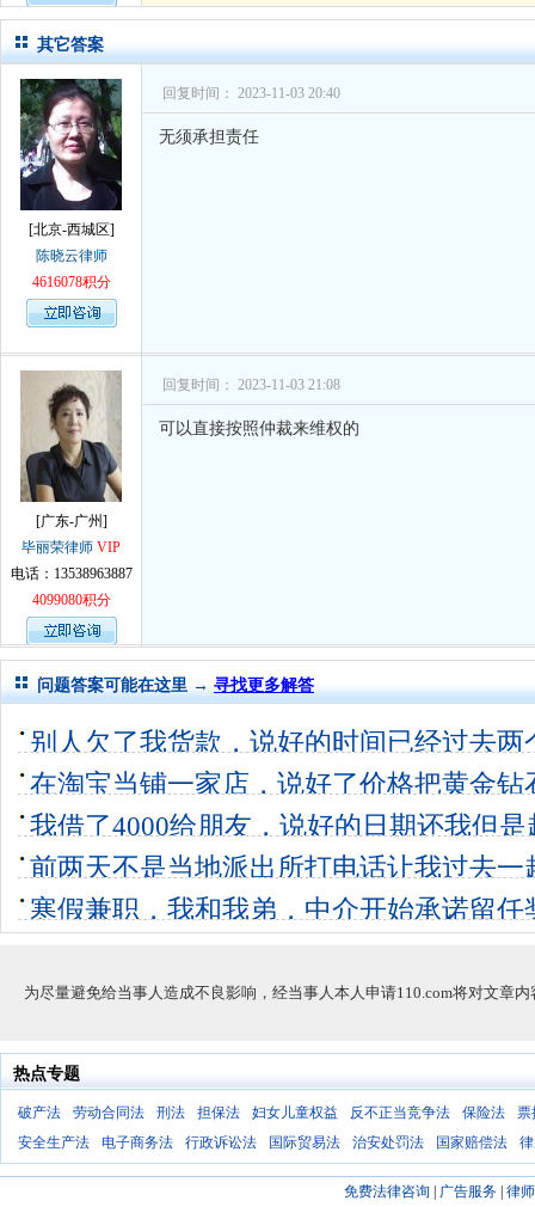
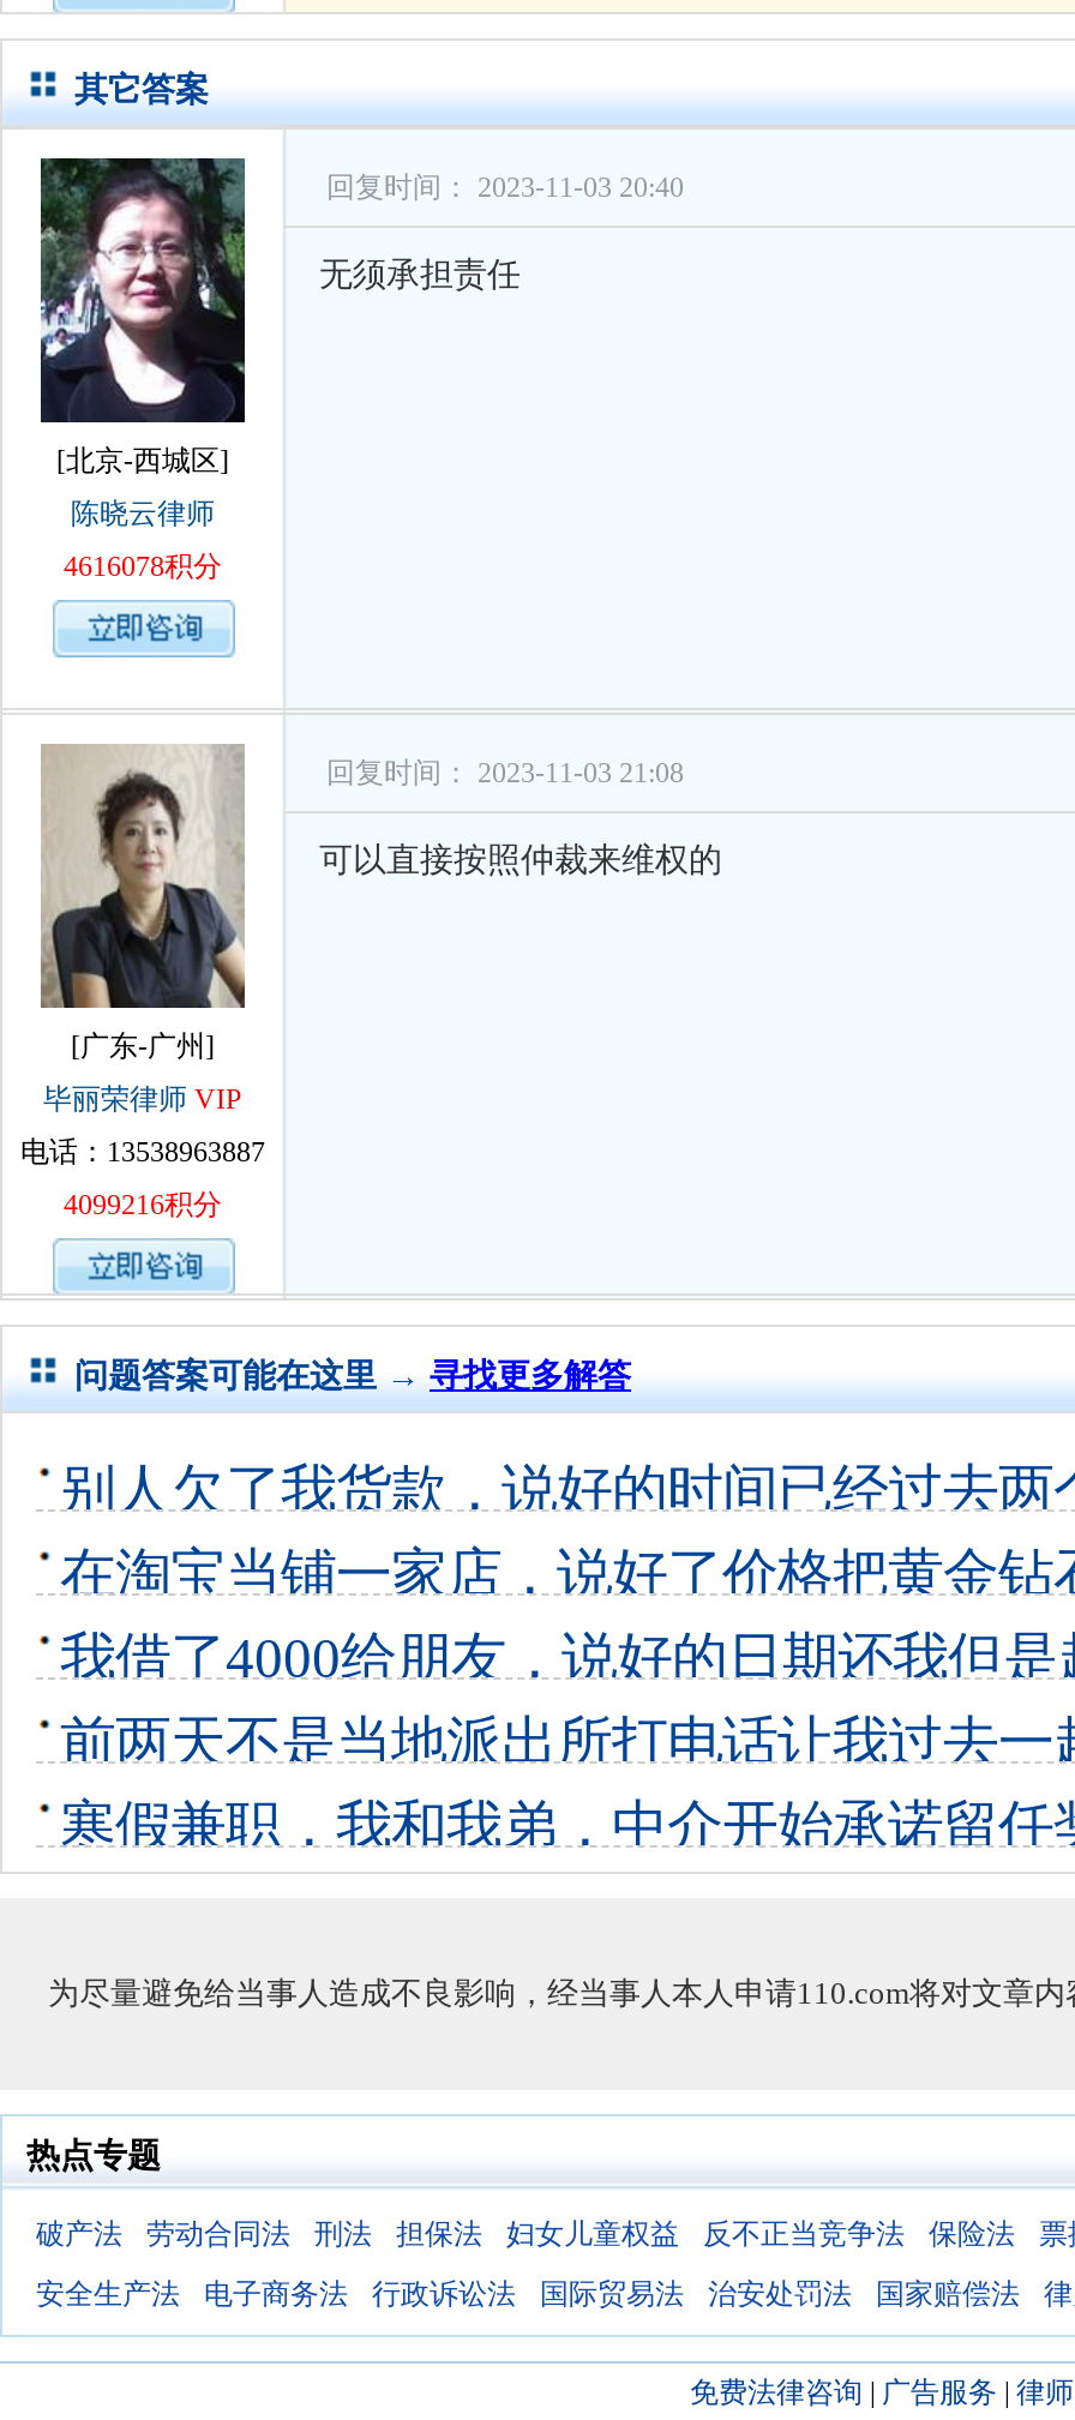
[32,592,110,608] 4099080积分 -> [64,1188,222,1221] 4099216积分

